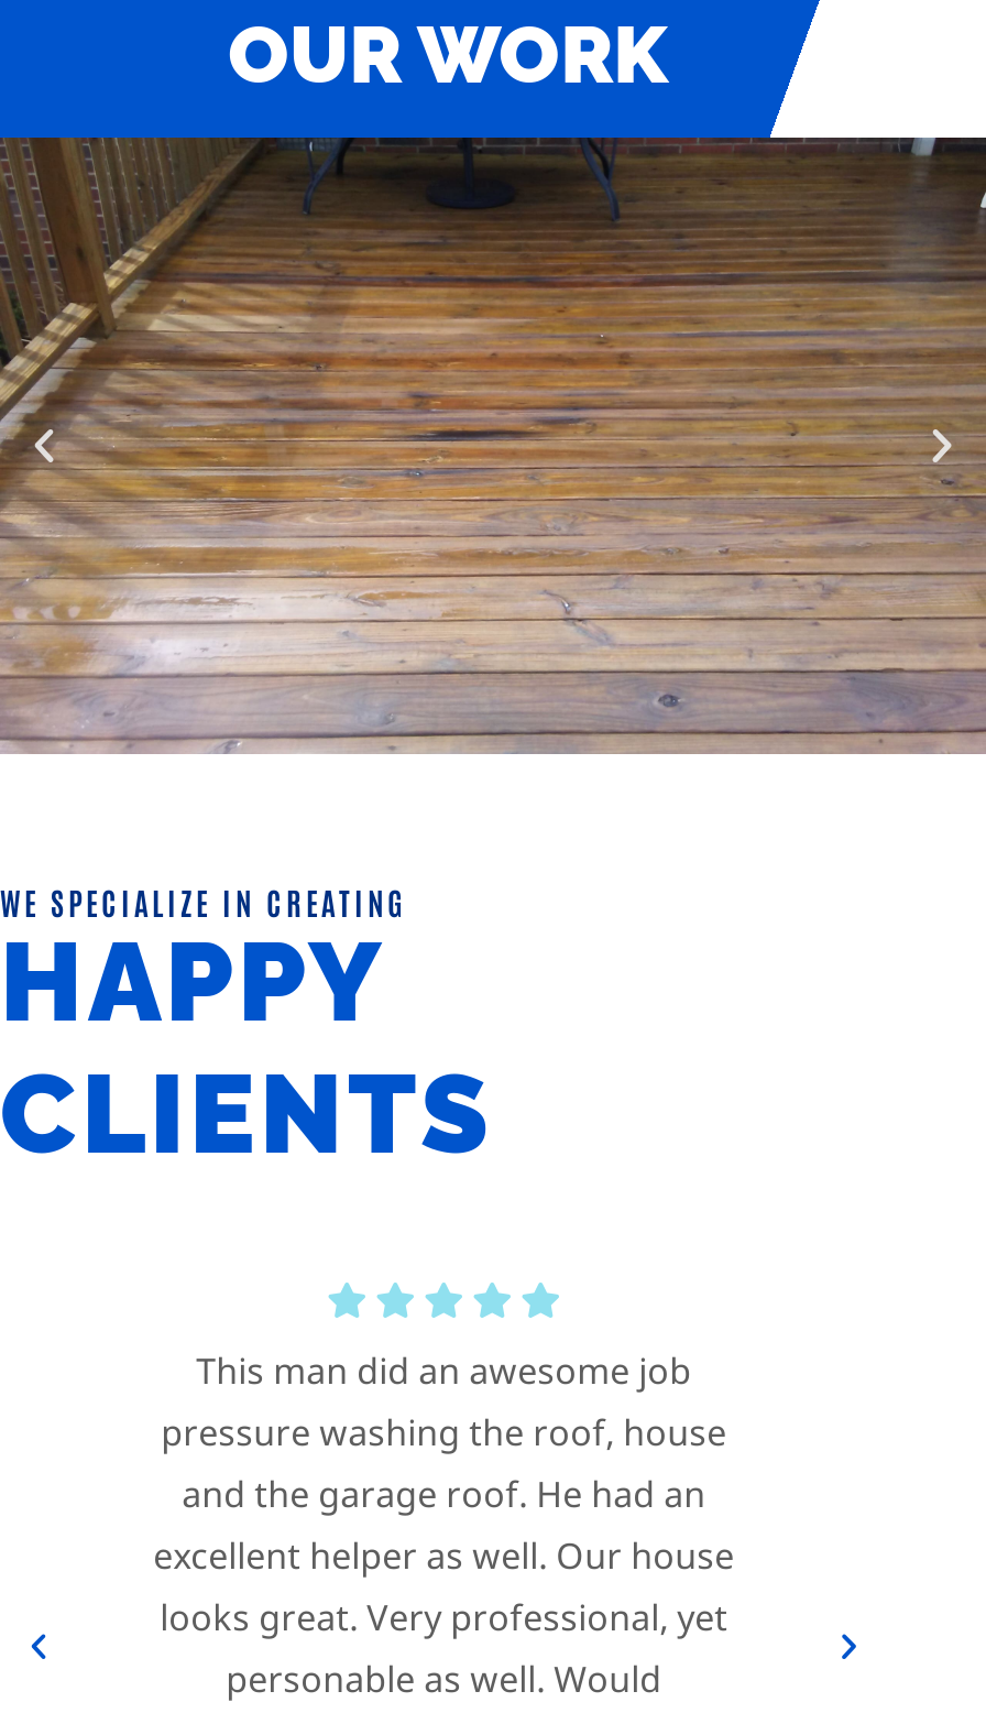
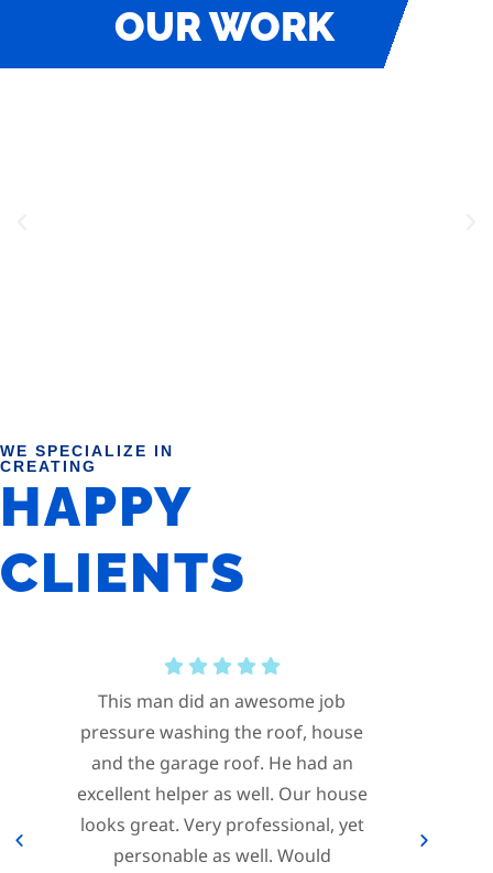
[7,134,979,755] [image] -> none

